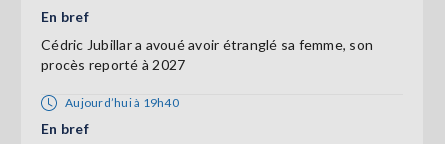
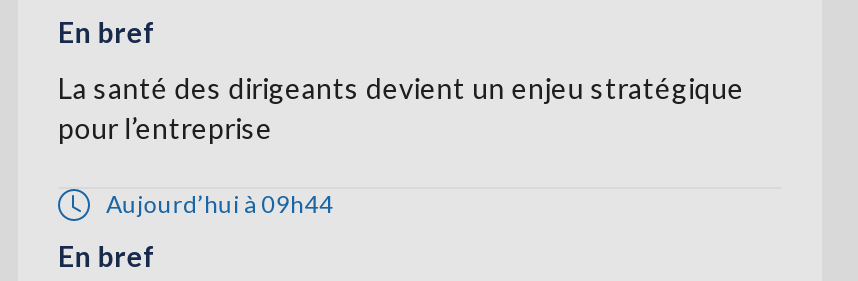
[41,36,373,73] Cédric Jubillar a avoué avoir étranglé sa femme, son | procès reporté à 2027 -> [58,71,744,145] La santé des dirigeants devient un enjeu stratégique | pour l’entreprise
[65,95,179,110] Aujourd’hui à 19h40 -> [106,189,334,219] Aujourd’hui à 09h44

